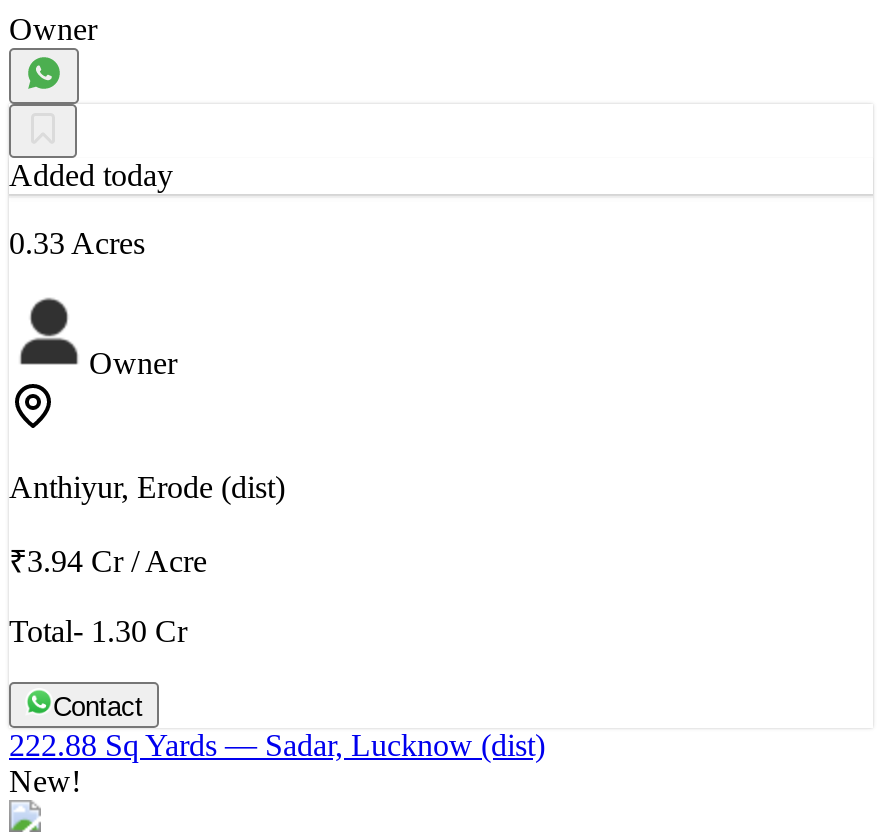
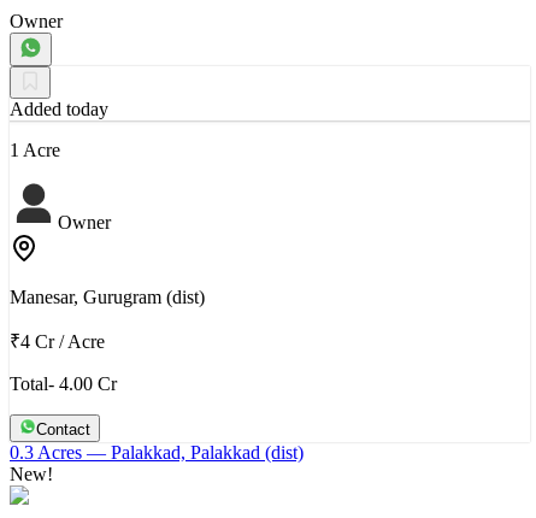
[9,227,145,261] 0.33 Acres -> [10,140,60,161] 1 Acre
[9,471,285,505] Anthiyur, Erode (dist) -> [10,287,205,308] Manesar, Gurugram (dist)
[9,545,207,579] ₹3.94 Cr / Acre -> [10,332,105,352] ₹4 Cr / Acre
[9,615,187,649] Total- 1.30 Cr -> [10,374,117,394] Total- 4.00 Cr
[9,729,545,763] 222.88 Sq Yards — Sadar, Lucknow (dist) -> [10,443,304,463] 0.3 Acres — Palakkad, Palakkad (dist)

